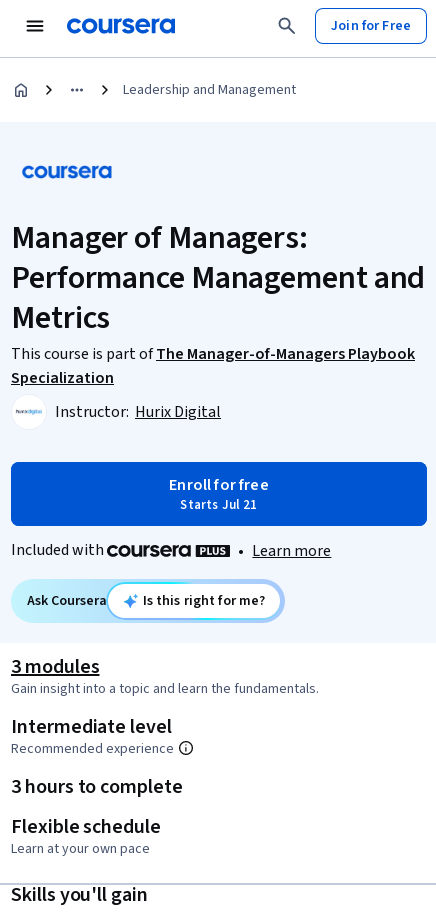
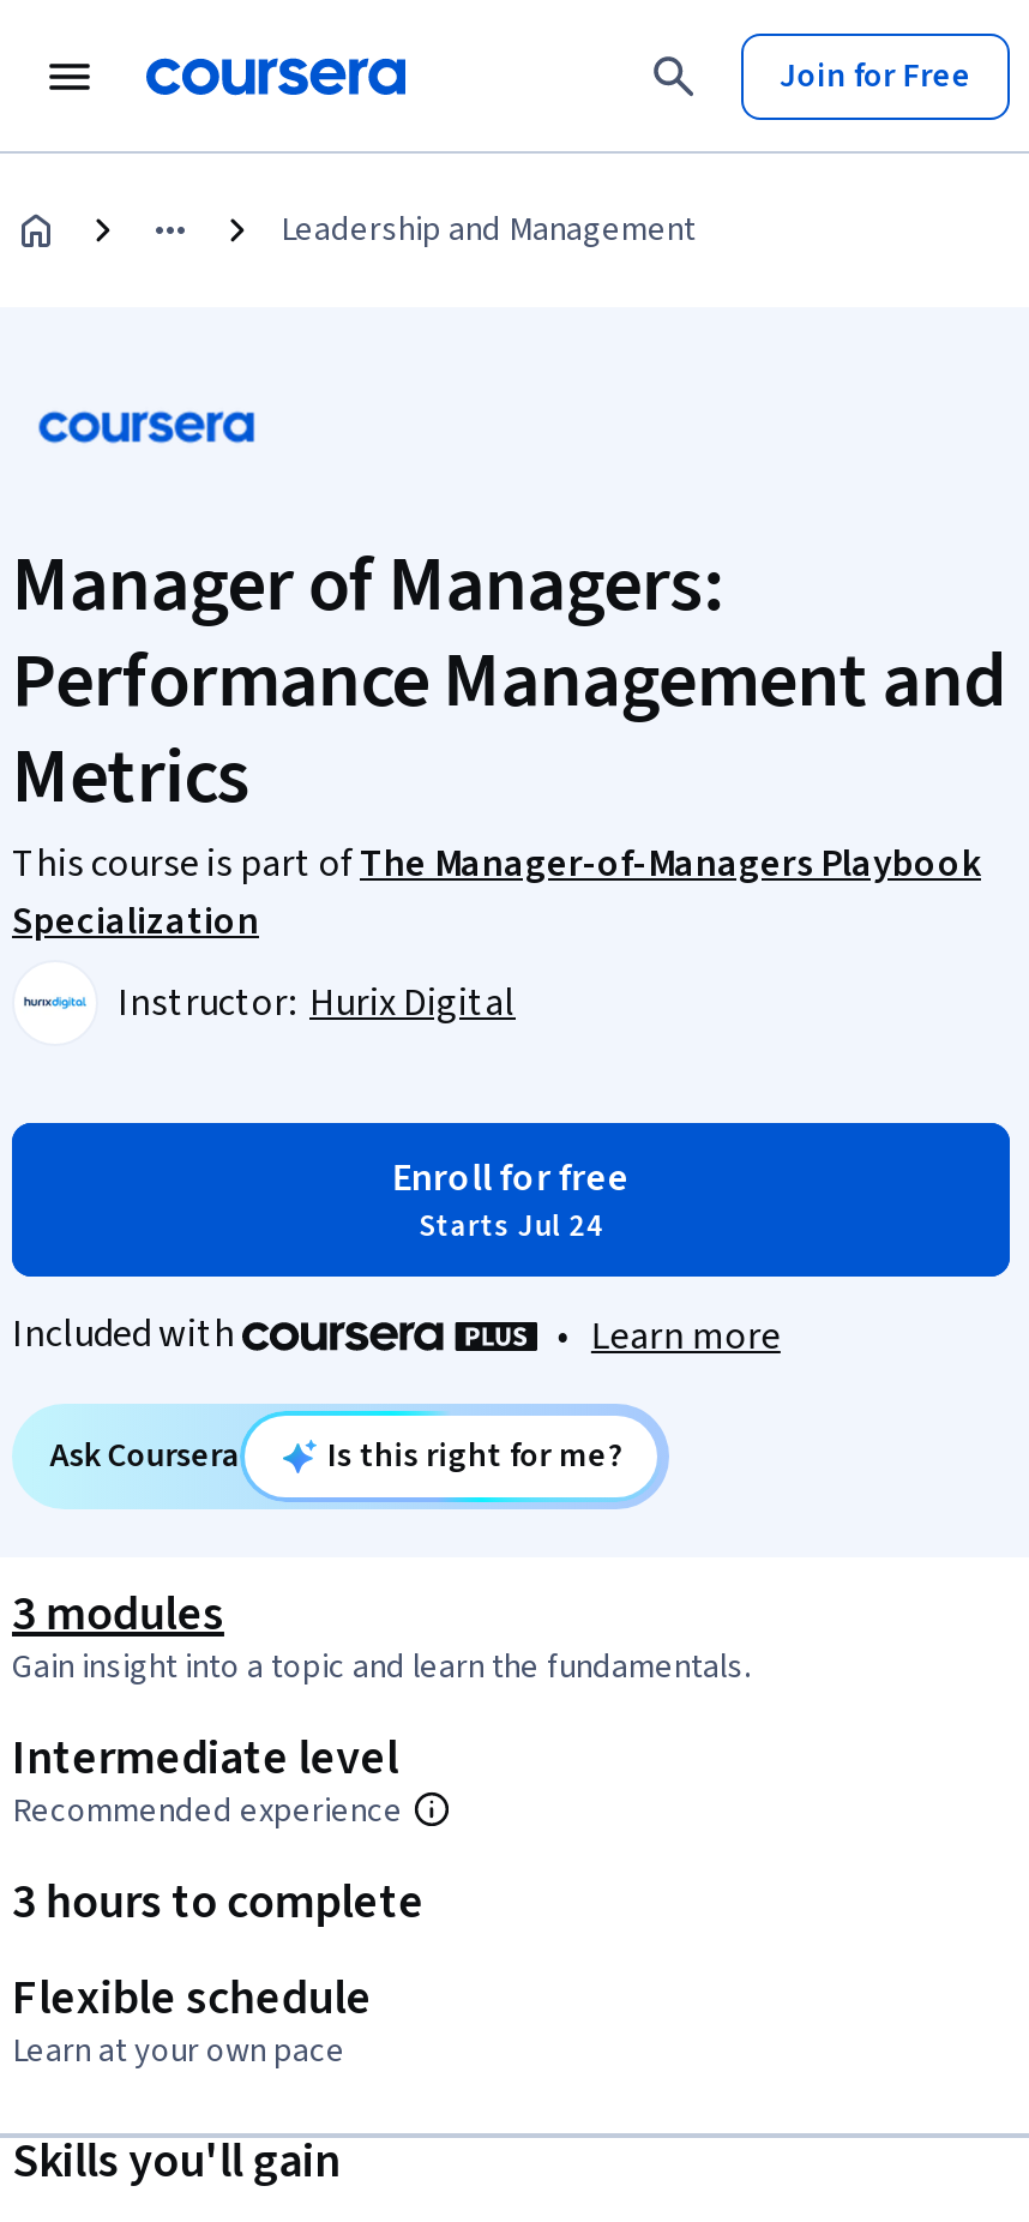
[180,496,257,514] Starts Jul 21 -> [419,1205,603,1248] Starts Jul 24

